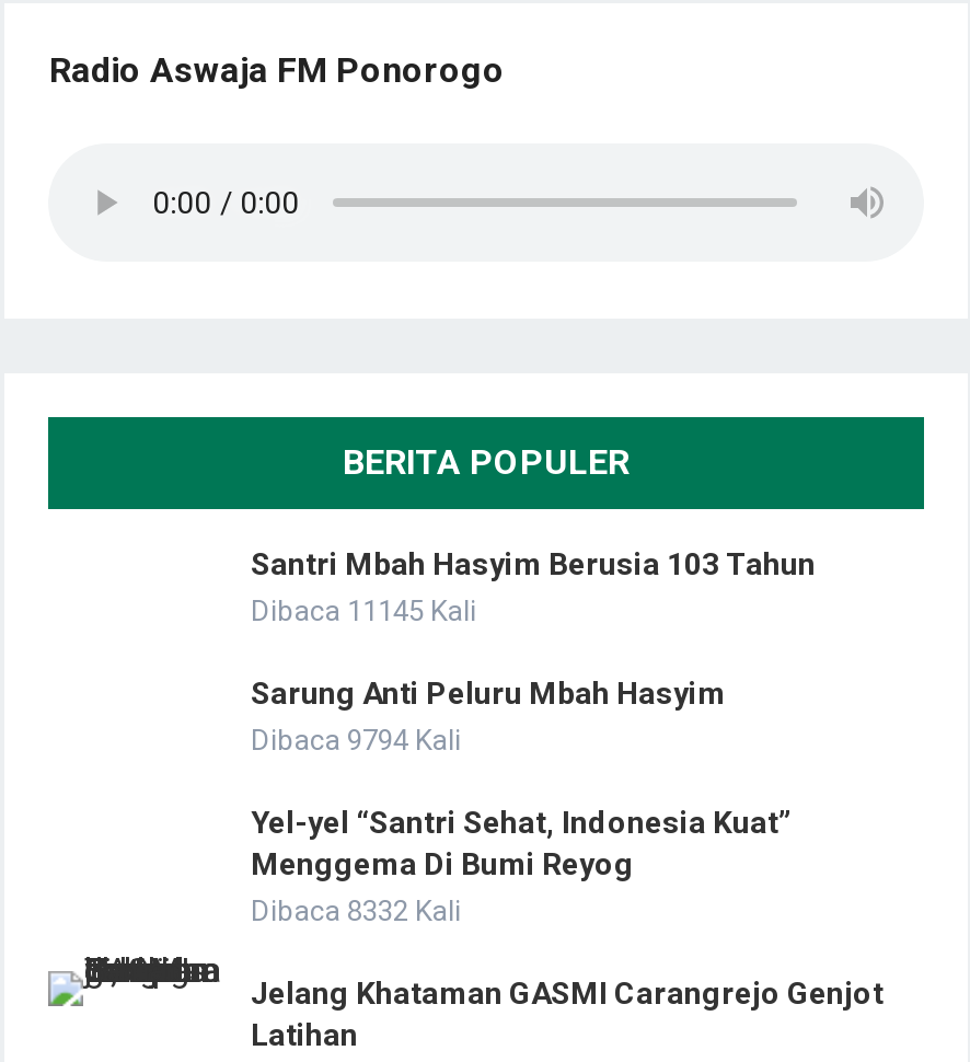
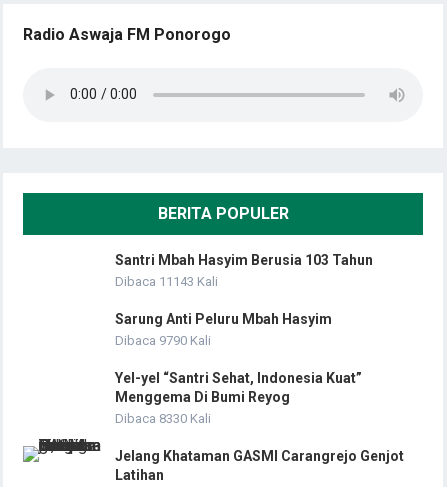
[251,595,476,628] Dibaca 11145 Kali -> [115,274,218,289] Dibaca 11143 Kali
[251,724,461,757] Dibaca 9794 Kali -> [115,333,211,348] Dibaca 9790 Kali
[251,895,461,928] Dibaca 8332 Kali -> [115,411,211,426] Dibaca 8330 Kali

